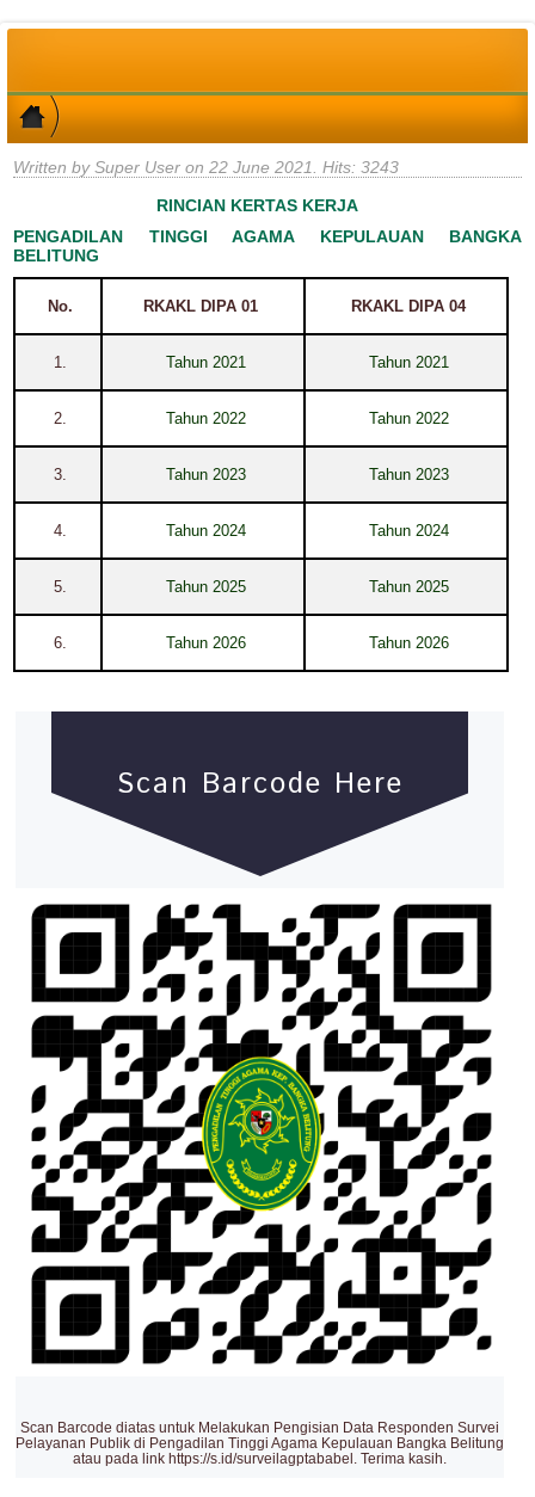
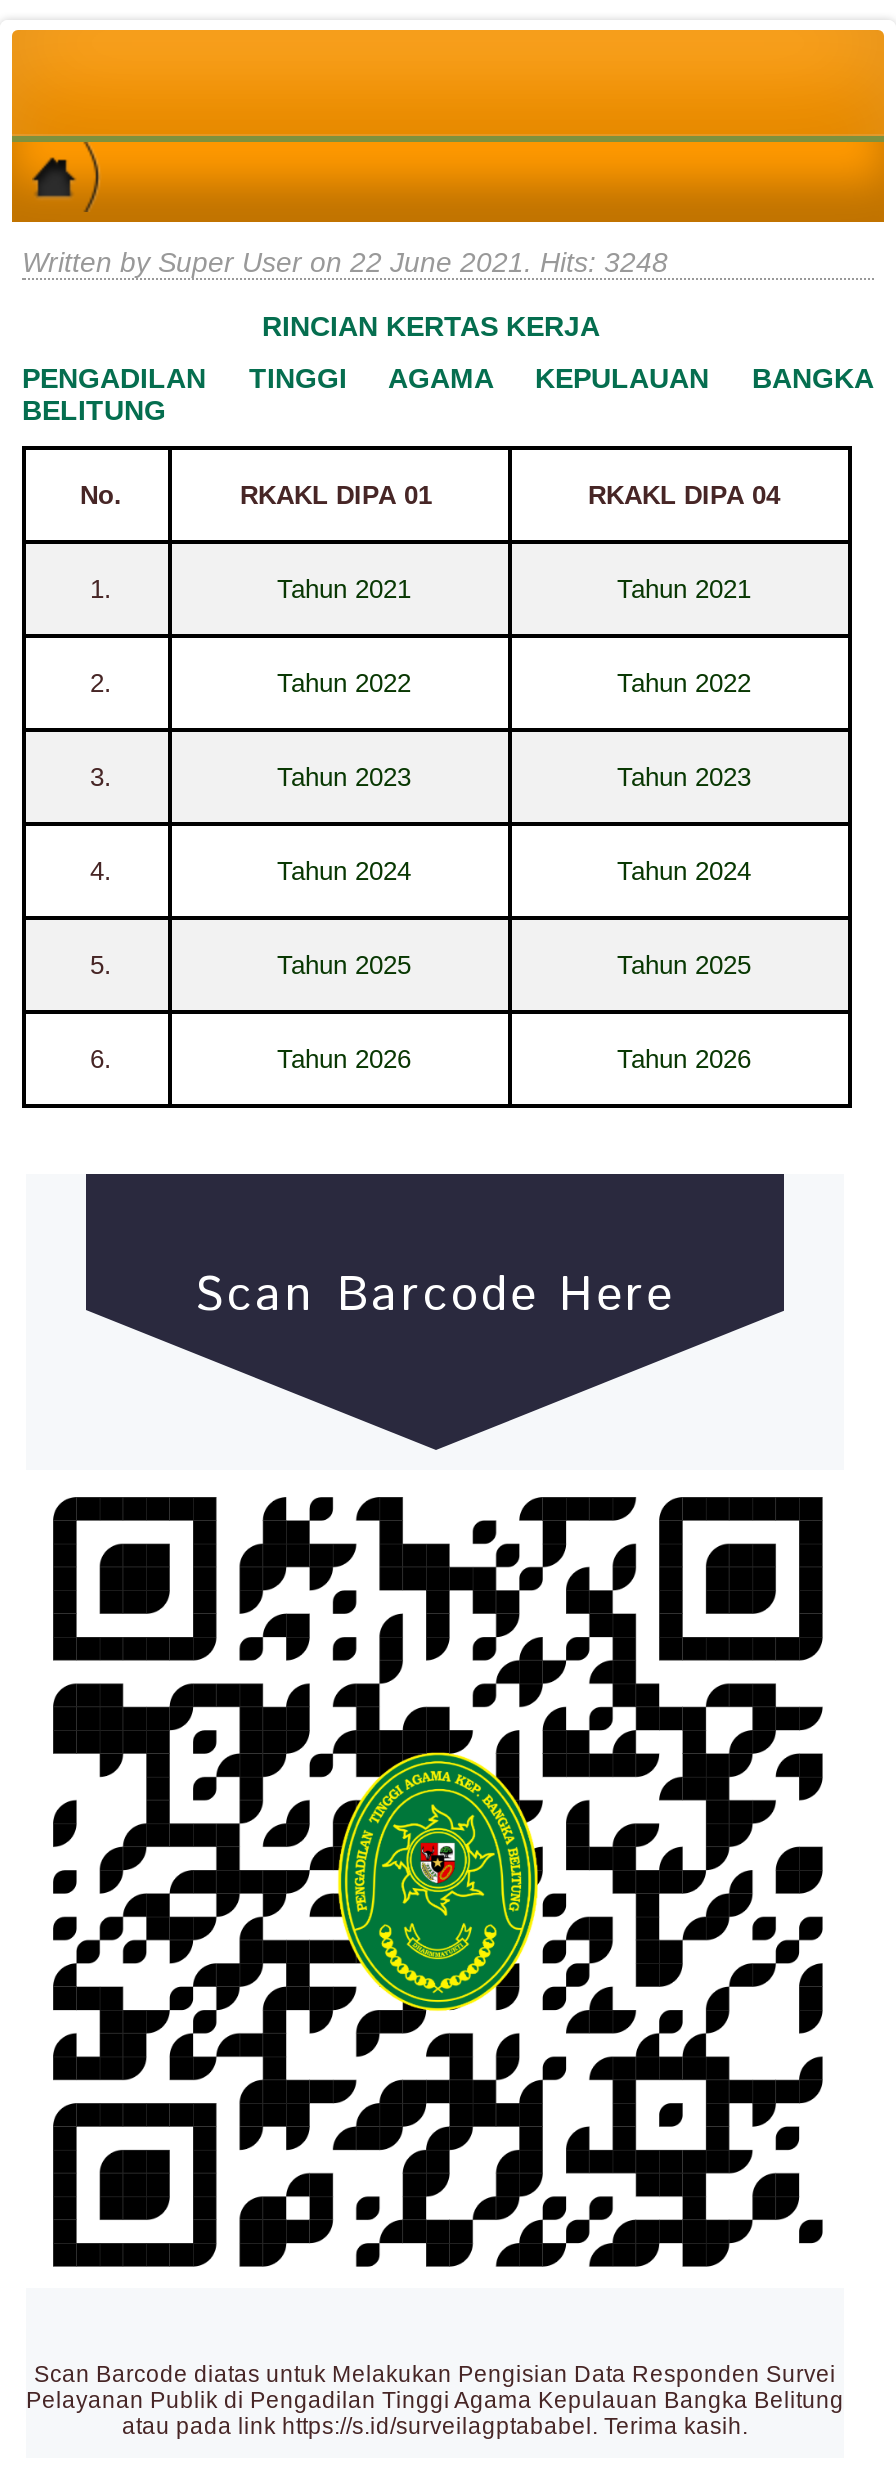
[13,158,399,177] Written by Super User on 22 June 2021. Hits: 3243 -> [22,246,668,278] Written by Super User on 22 June 2021. Hits: 3248

